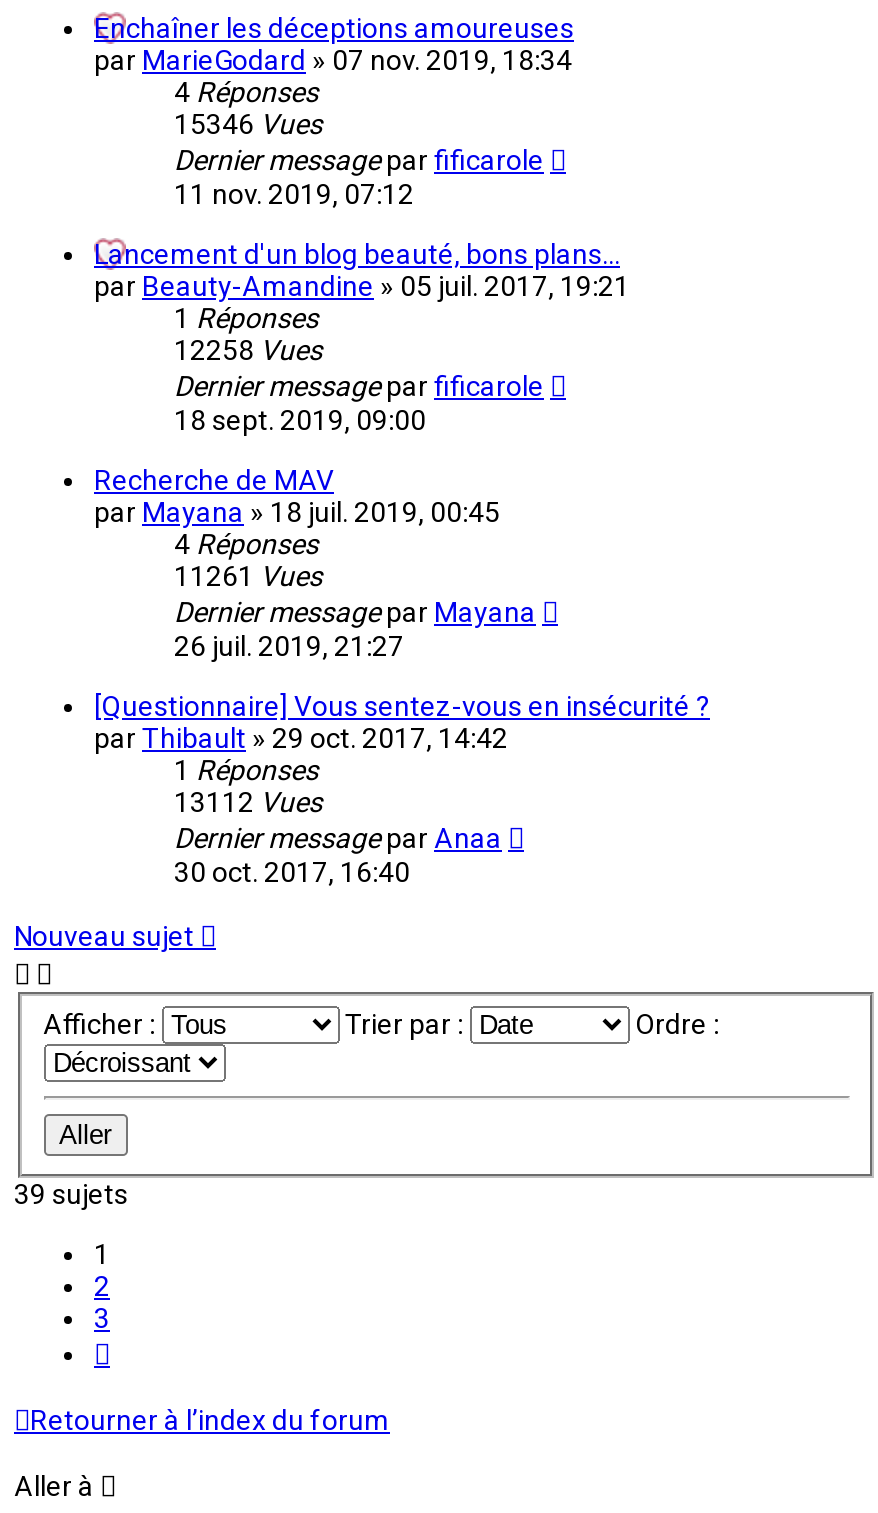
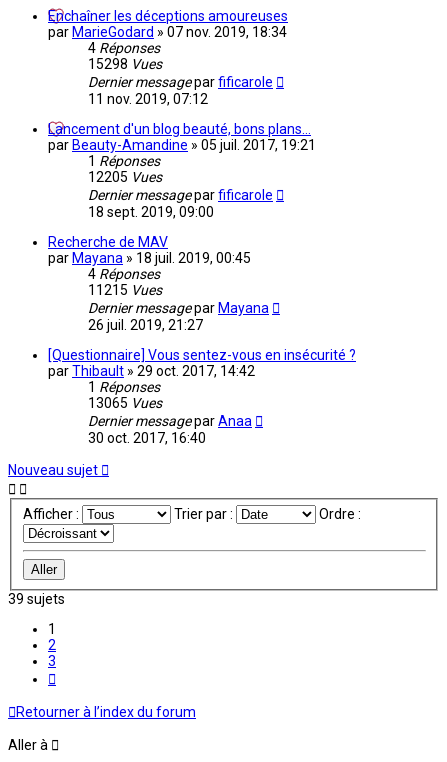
[174,108,322,140] 15346 Vues -> [88,56,162,72] 15298 Vues
[174,334,322,366] 12258 Vues -> [88,169,162,185] 12205 Vues
[174,560,322,592] 11261 Vues -> [88,282,162,298] 11215 Vues
[174,786,322,818] 13112 Vues -> [88,395,162,411] 13065 Vues

